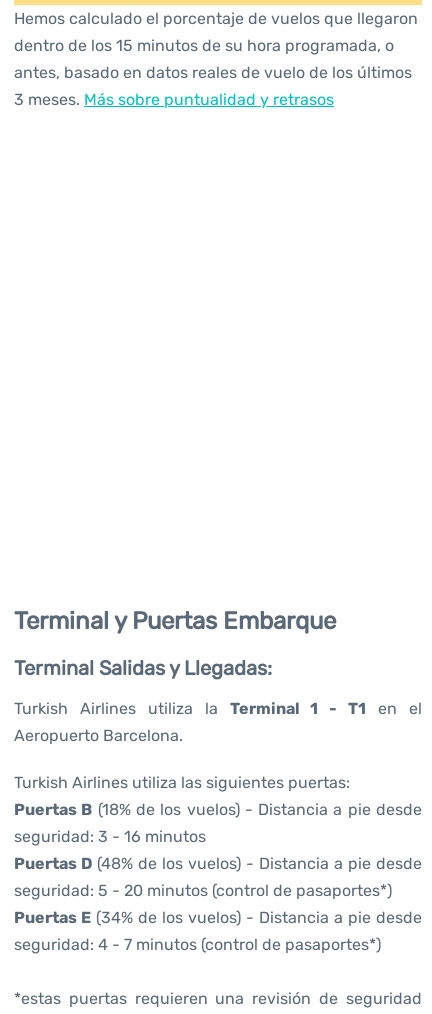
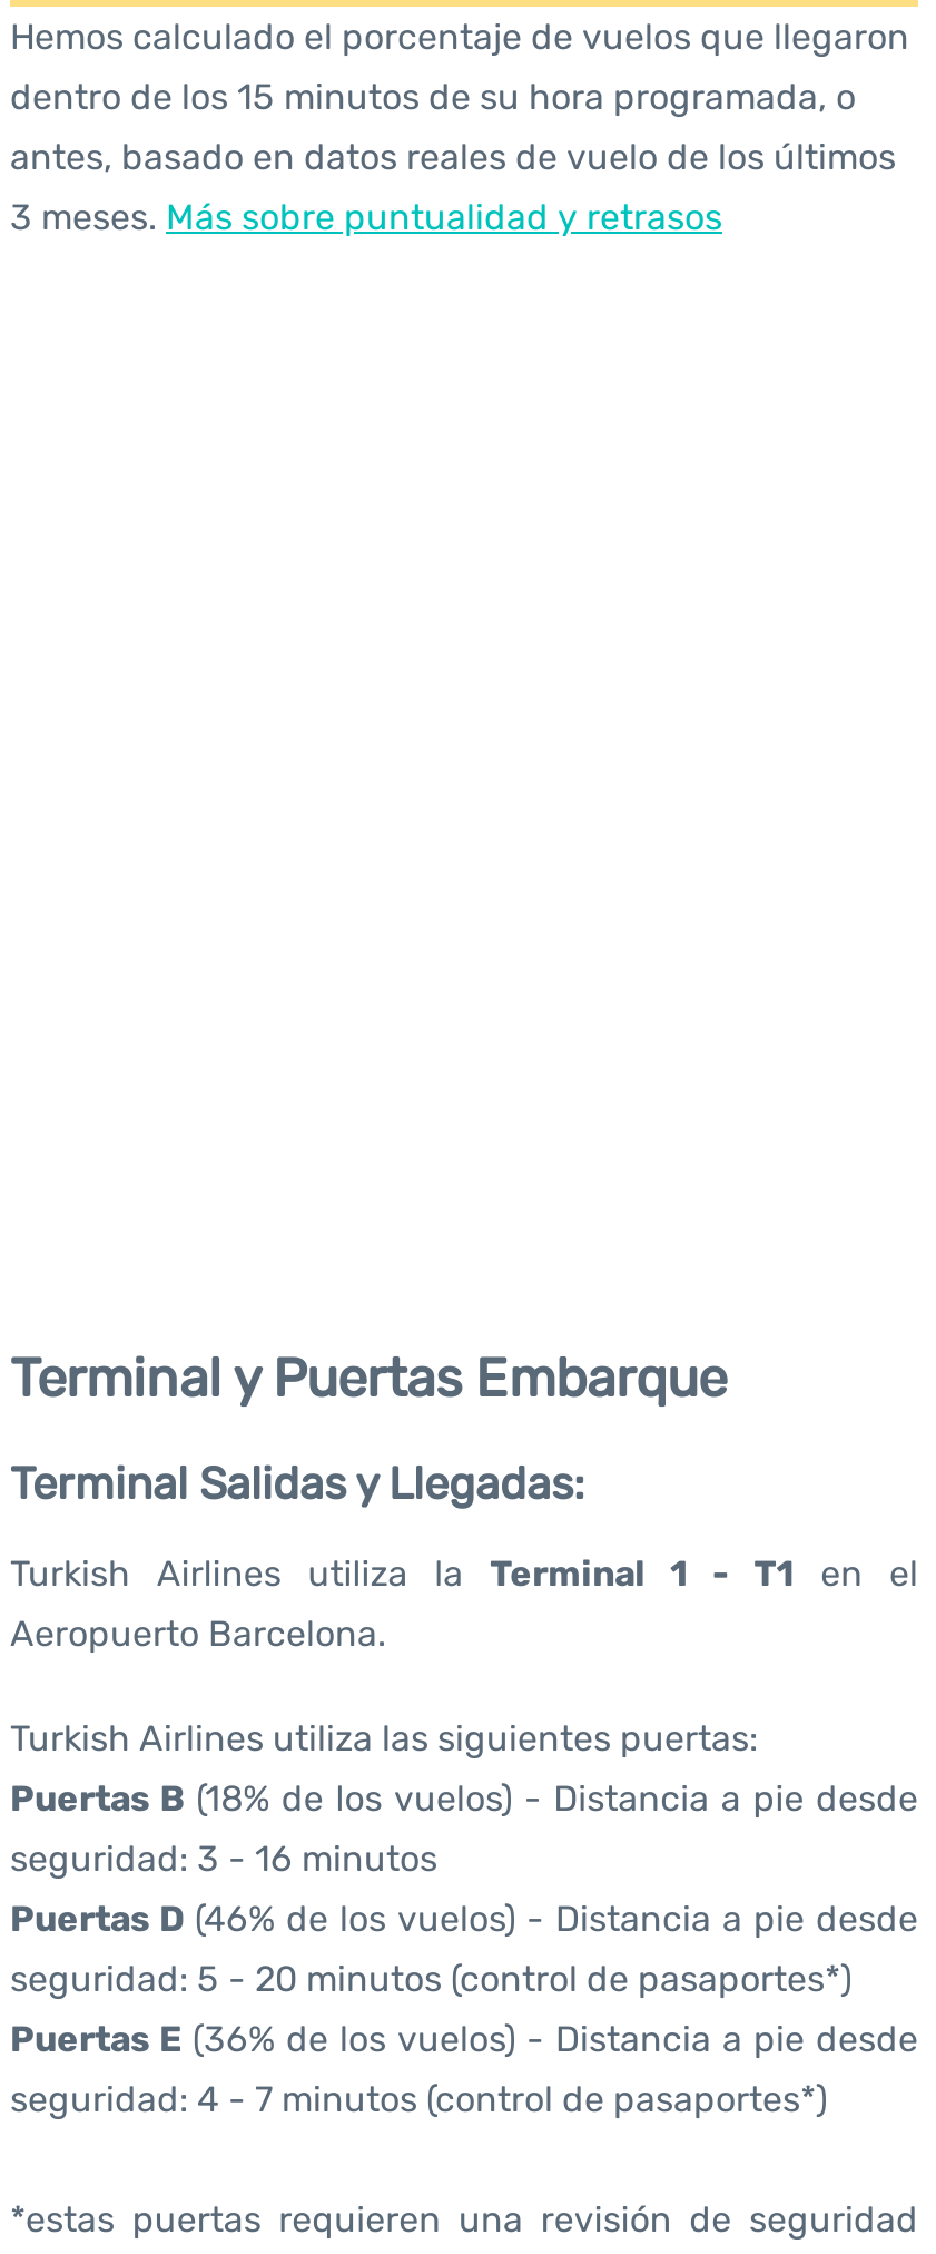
[14,854,422,873] Puertas D (48% de los vuelos) - Distancia a pie desde -> [10,1898,918,1940] Puertas D (46% de los vuelos) - Distancia a pie desde
[14,908,422,927] Puertas E (34% de los vuelos) - Distancia a pie desde -> [10,2018,918,2060] Puertas E (36% de los vuelos) - Distancia a pie desde

